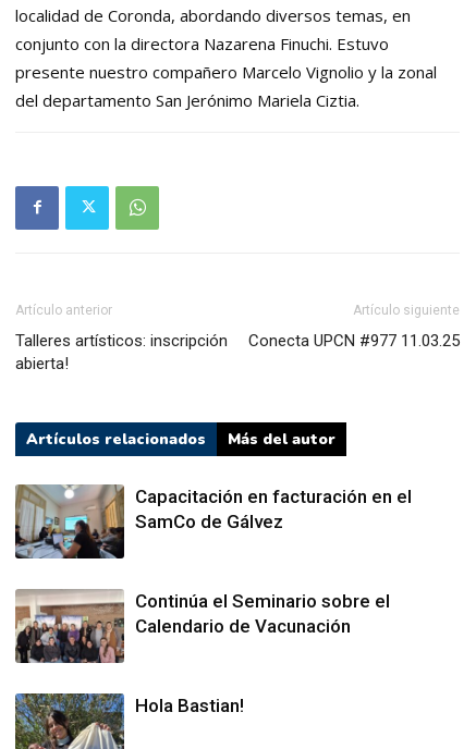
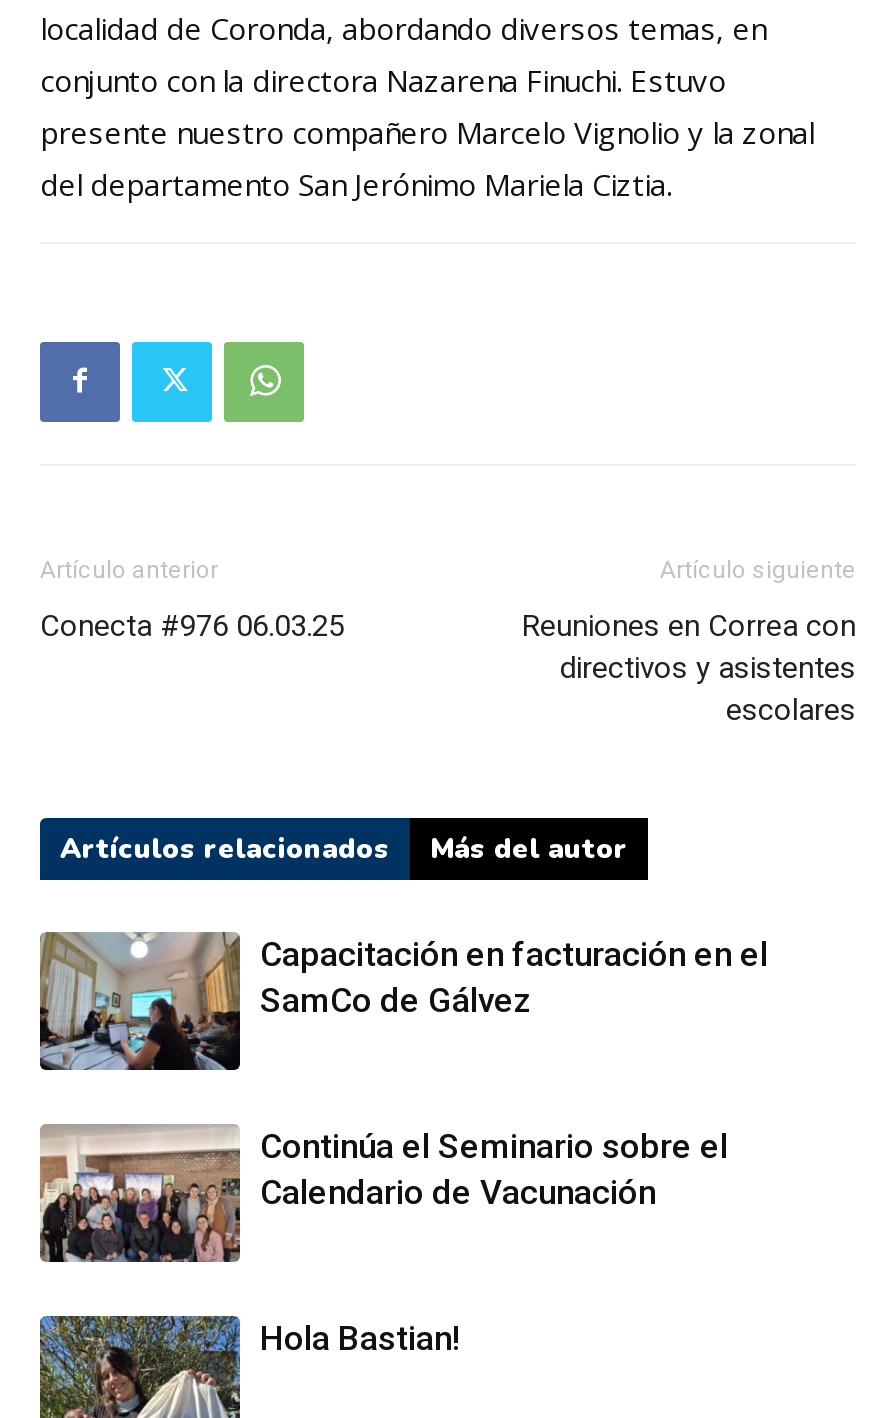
[15,331,228,373] Talleres artísticos: inscripción | abierta! -> [40,607,344,643] Conecta #976 06.03.25
[248,331,460,350] Conecta UPCN #977 11.03.25 -> [522,607,856,727] Reuniones en Correa con | directivos y asistentes | escolares

